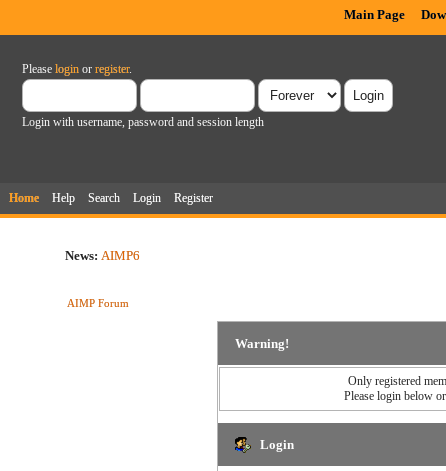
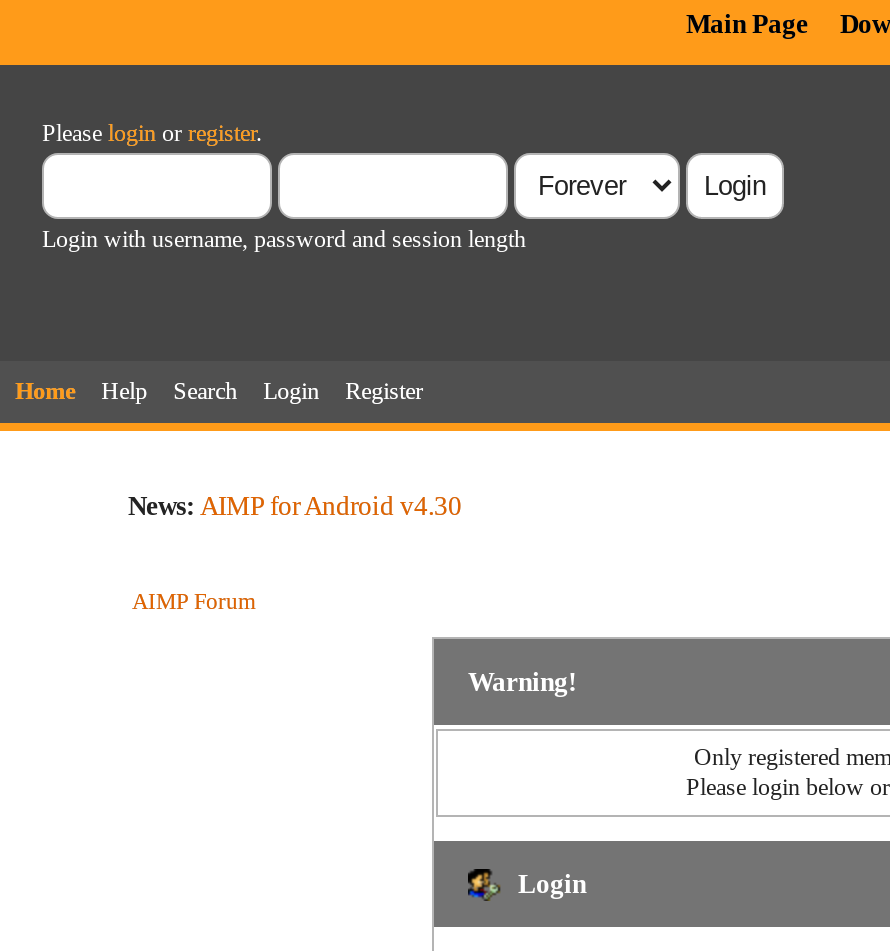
[65,248,140,263] News: AIMP6 -> [128,491,462,521] News: AIMP for Android v4.30

